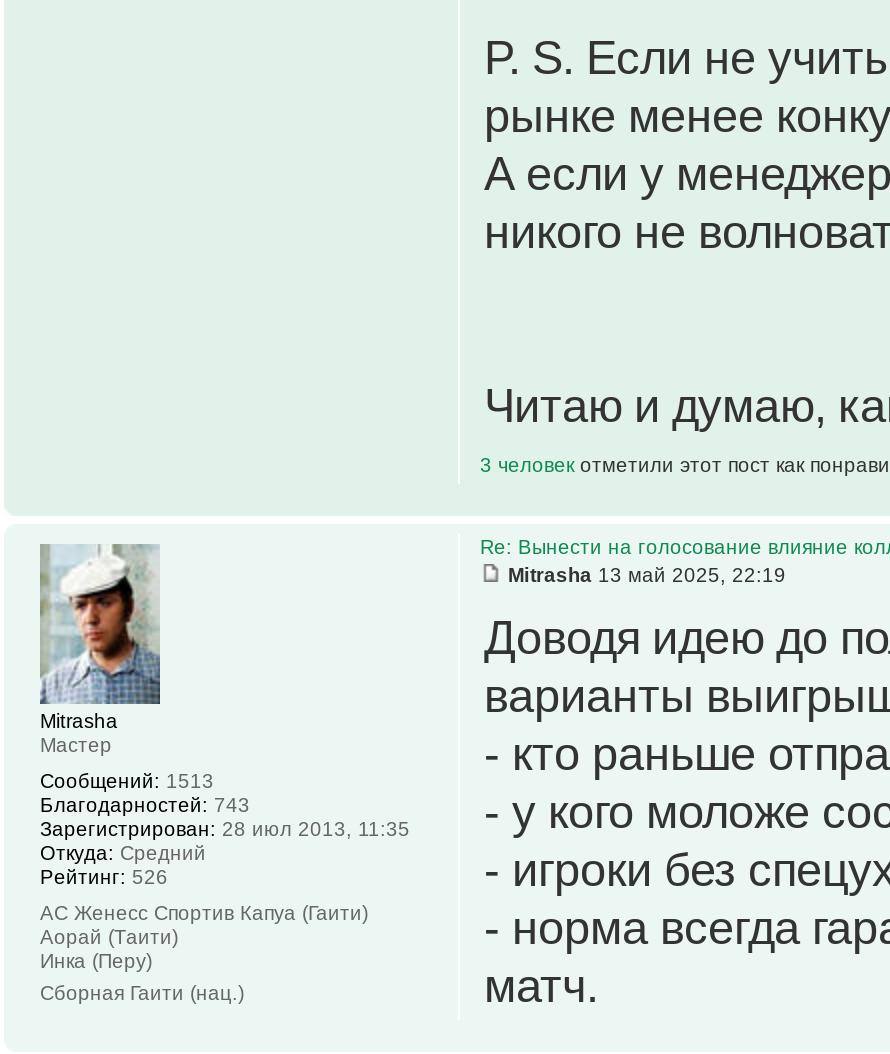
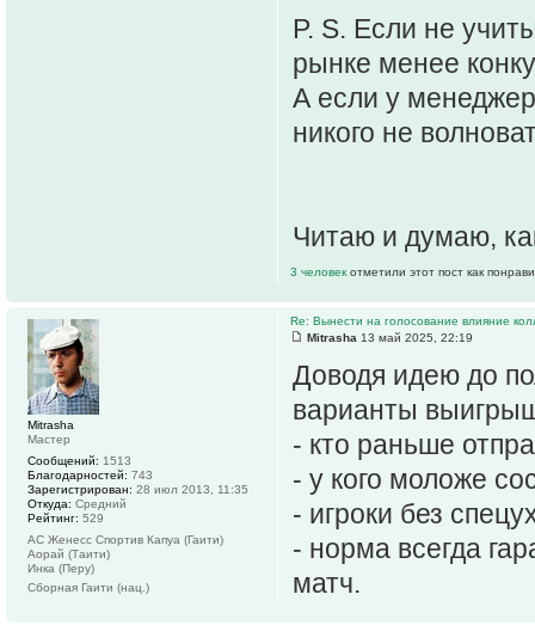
[40,866,168,888] Рейтинг: 526 -> [27,512,104,525] Рейтинг: 529

